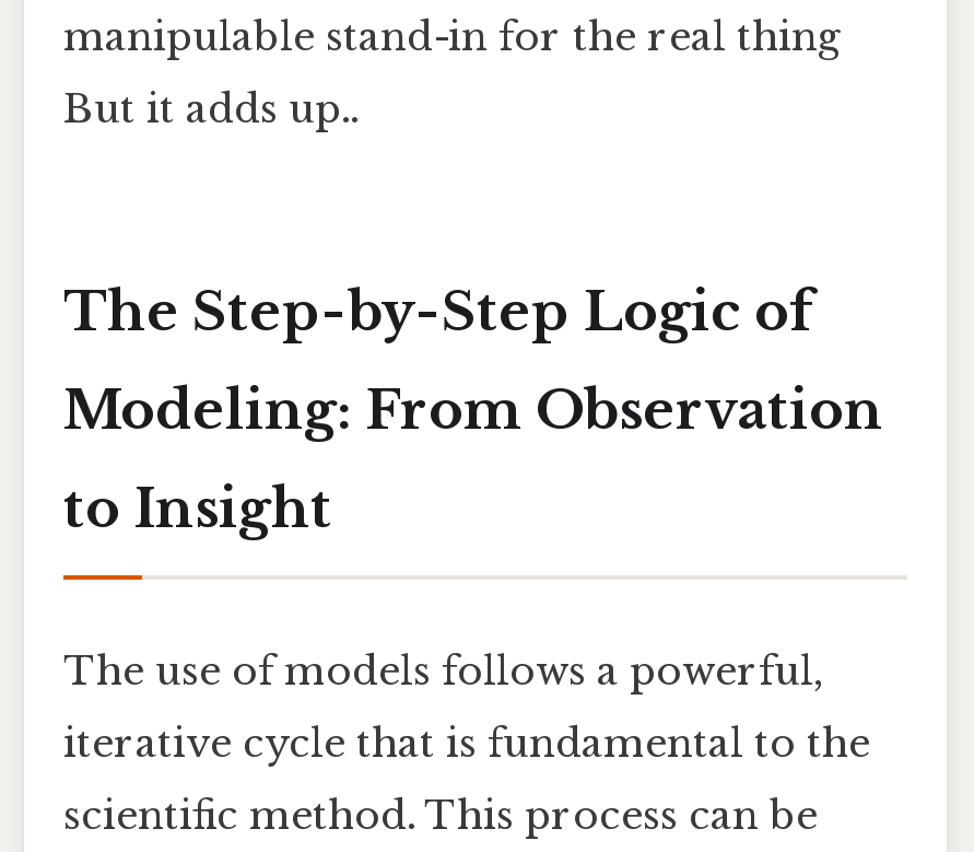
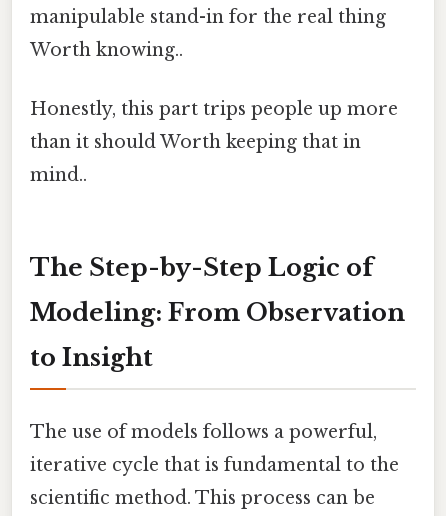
[63,86,359,134] But it adds up.. -> [30,39,398,186] Worth knowing.. | Honestly, this part trips people up more | than it should Worth keeping that in | mind..

